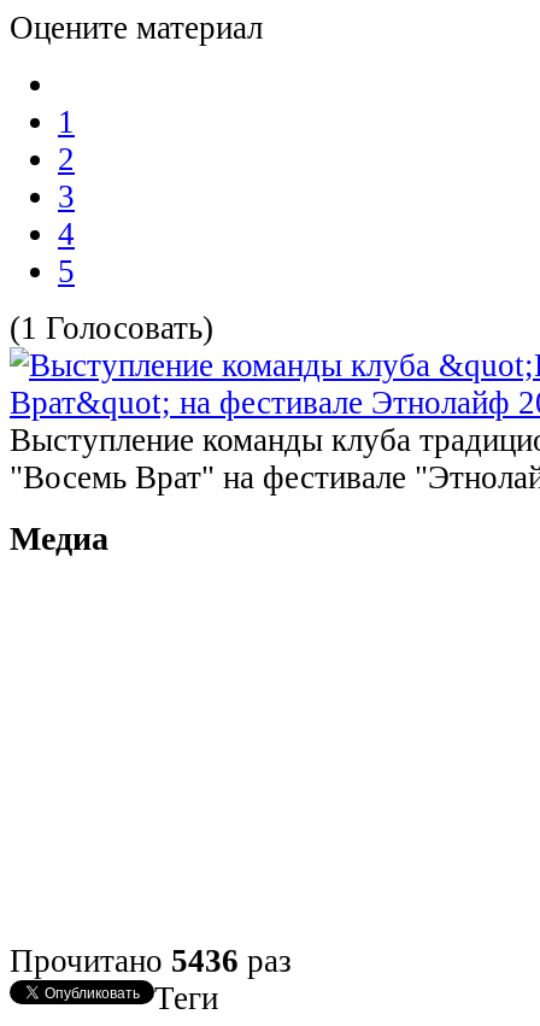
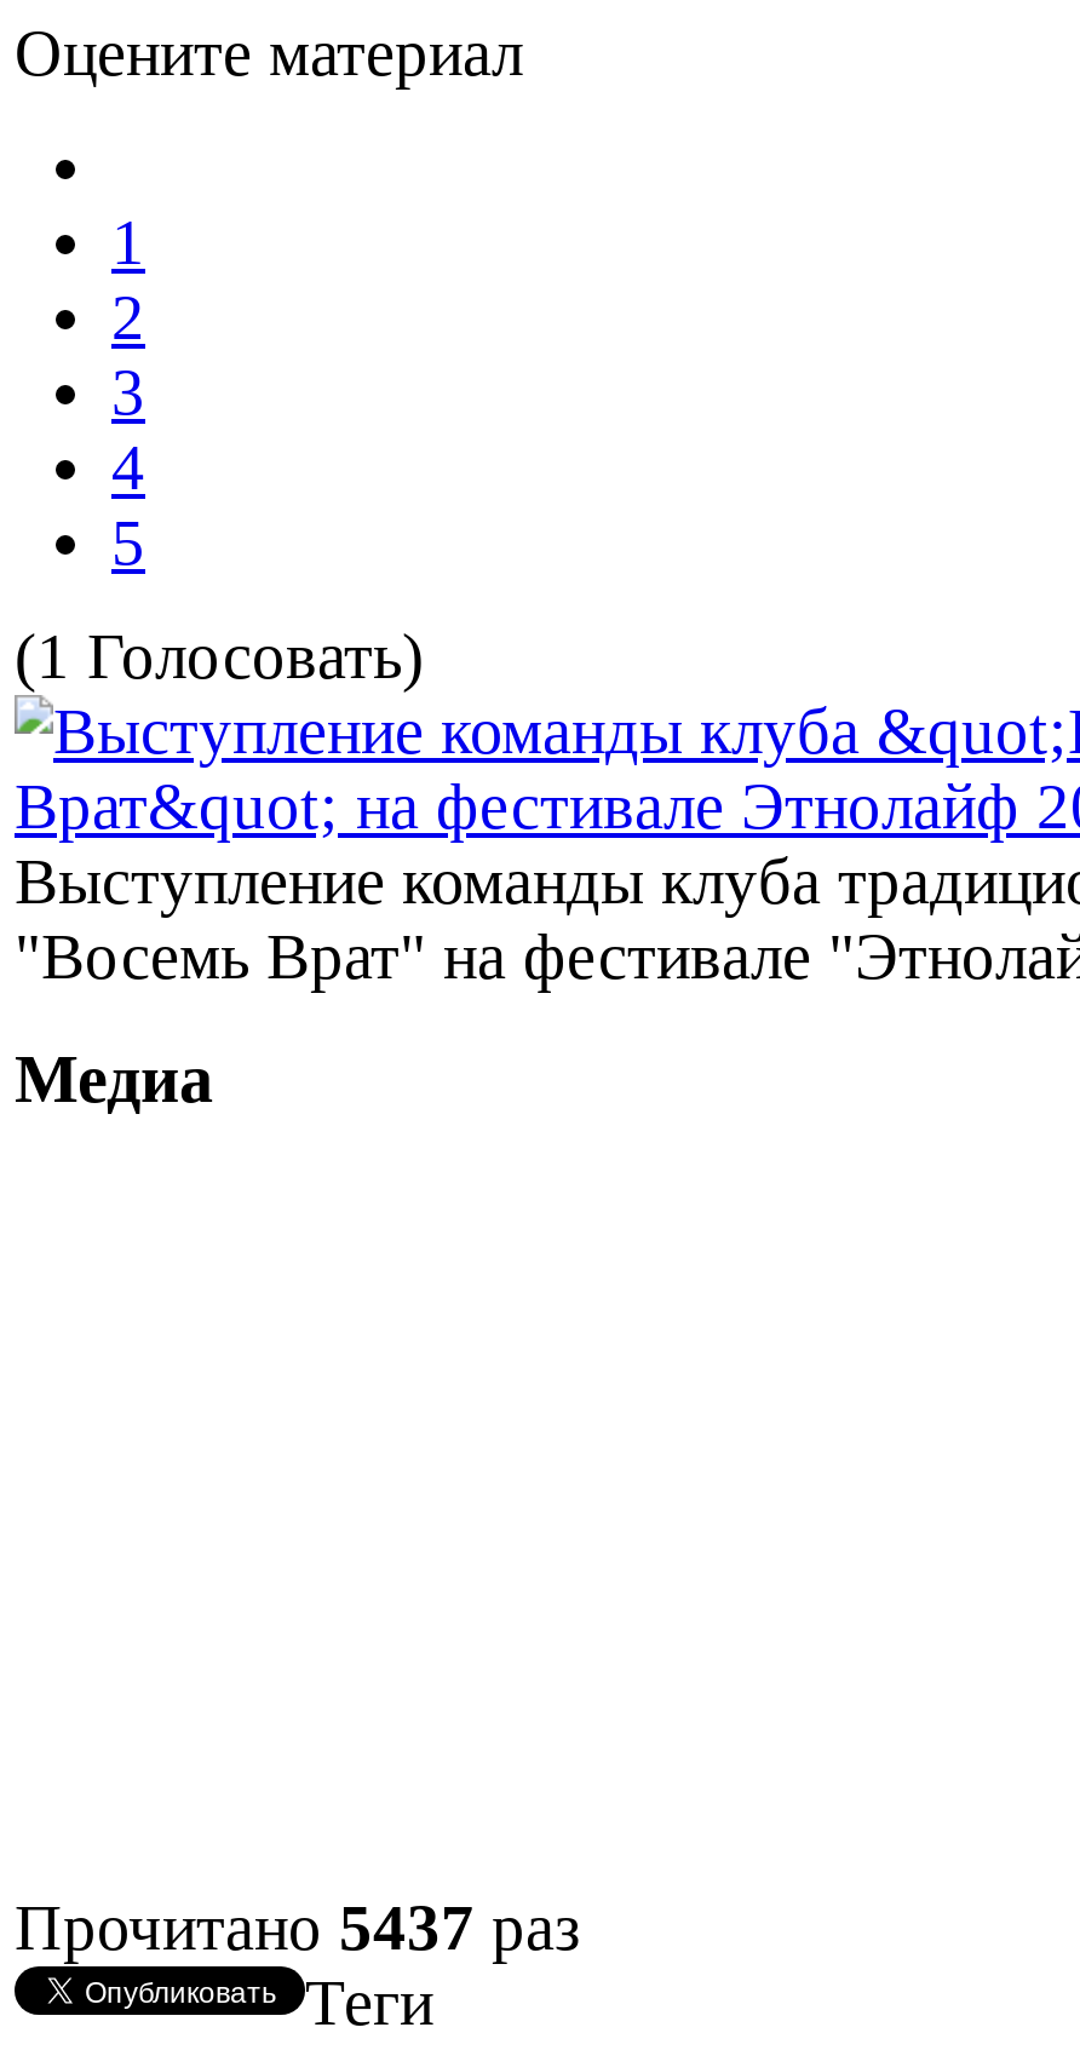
[10,943,292,979] Прочитано 5436 раз -> [15,1891,581,1964] Прочитано 5437 раз

